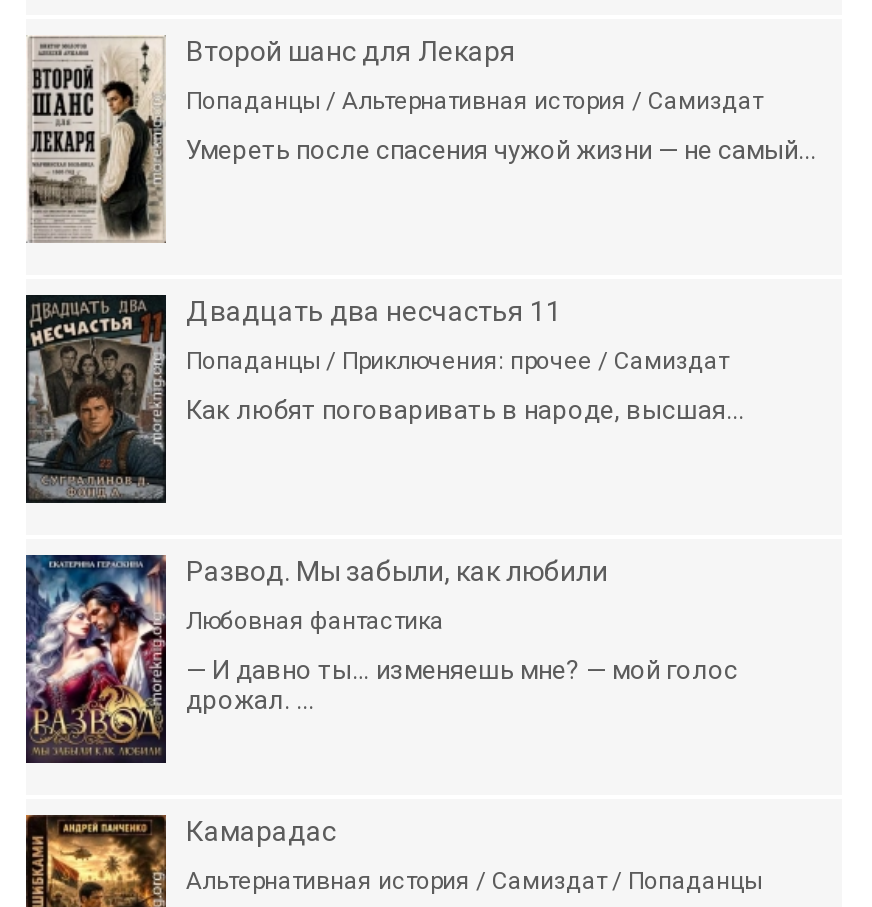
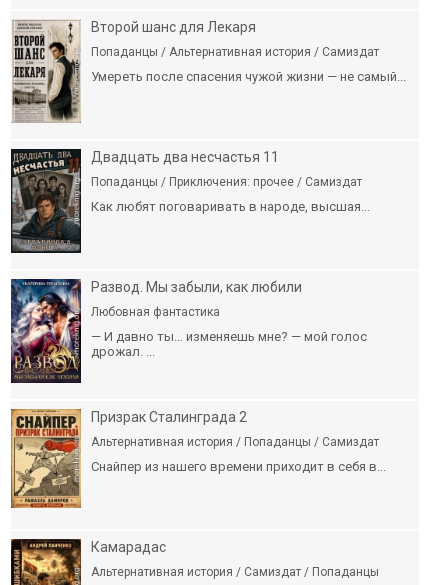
none -> [10,408,386,513] [image] | Призрак Сталинграда 2 | Альтернативная история / Попаданцы / Самиздат | Снайпер из нашего времени приходит в себя в...

